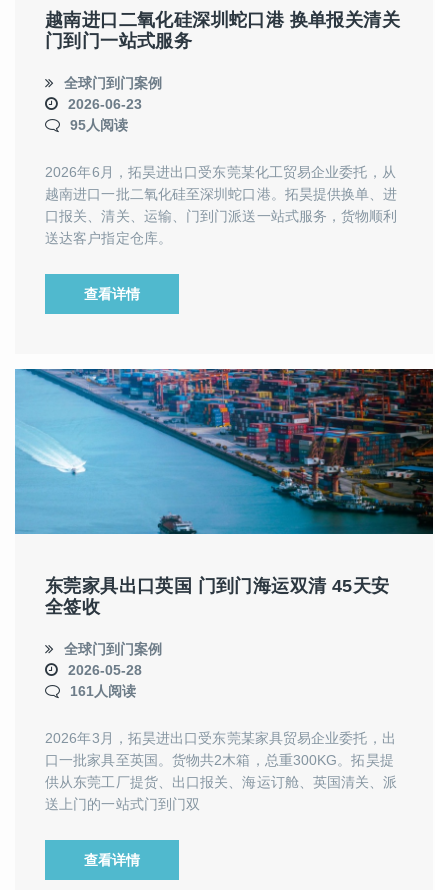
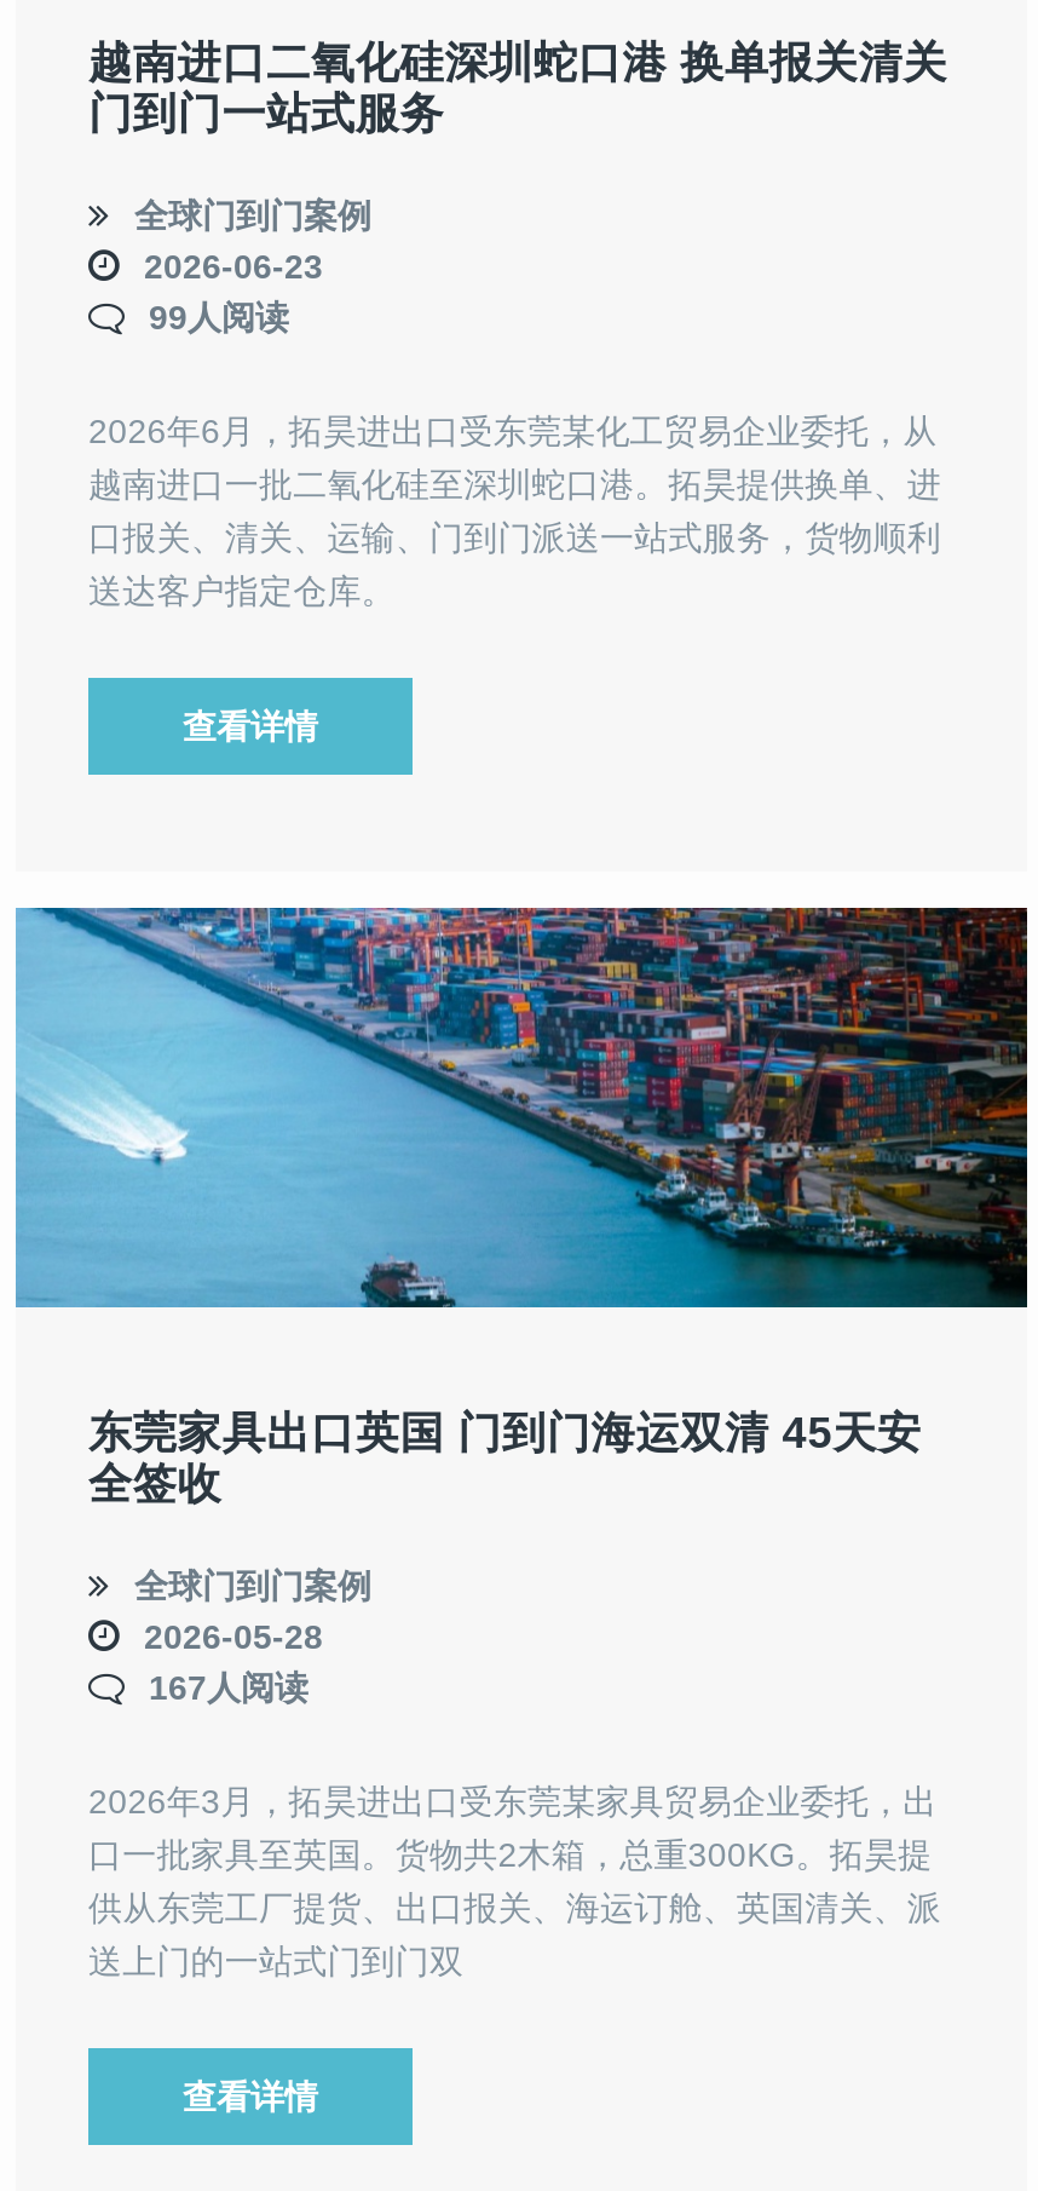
[70,117,128,133] 95人阅读 -> [149,298,289,337] 99人阅读
[70,683,136,699] 161人阅读 -> [149,1669,308,1707] 167人阅读

